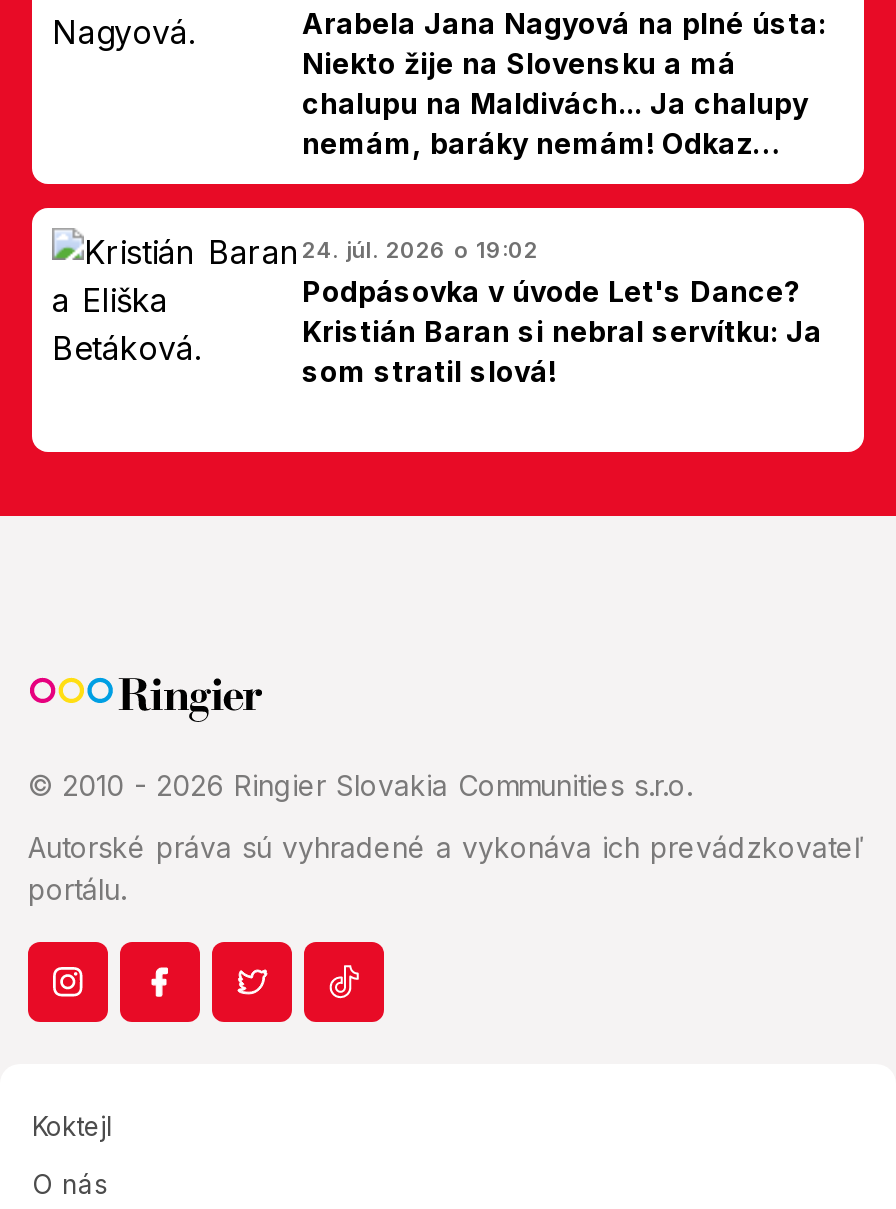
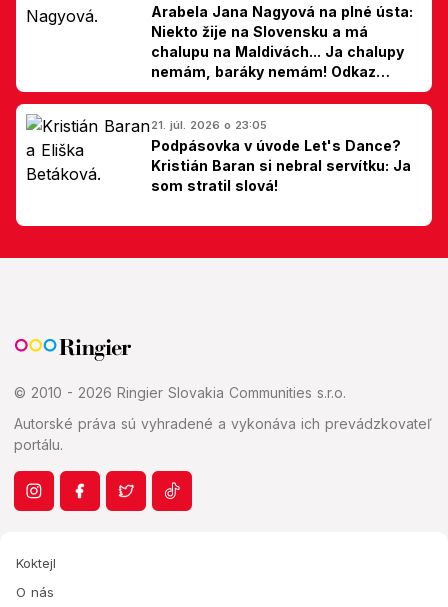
[302,236,538,264] 24. júl. 2026 o 19:02 -> [151,118,267,132] 21. júl. 2026 o 23:05

